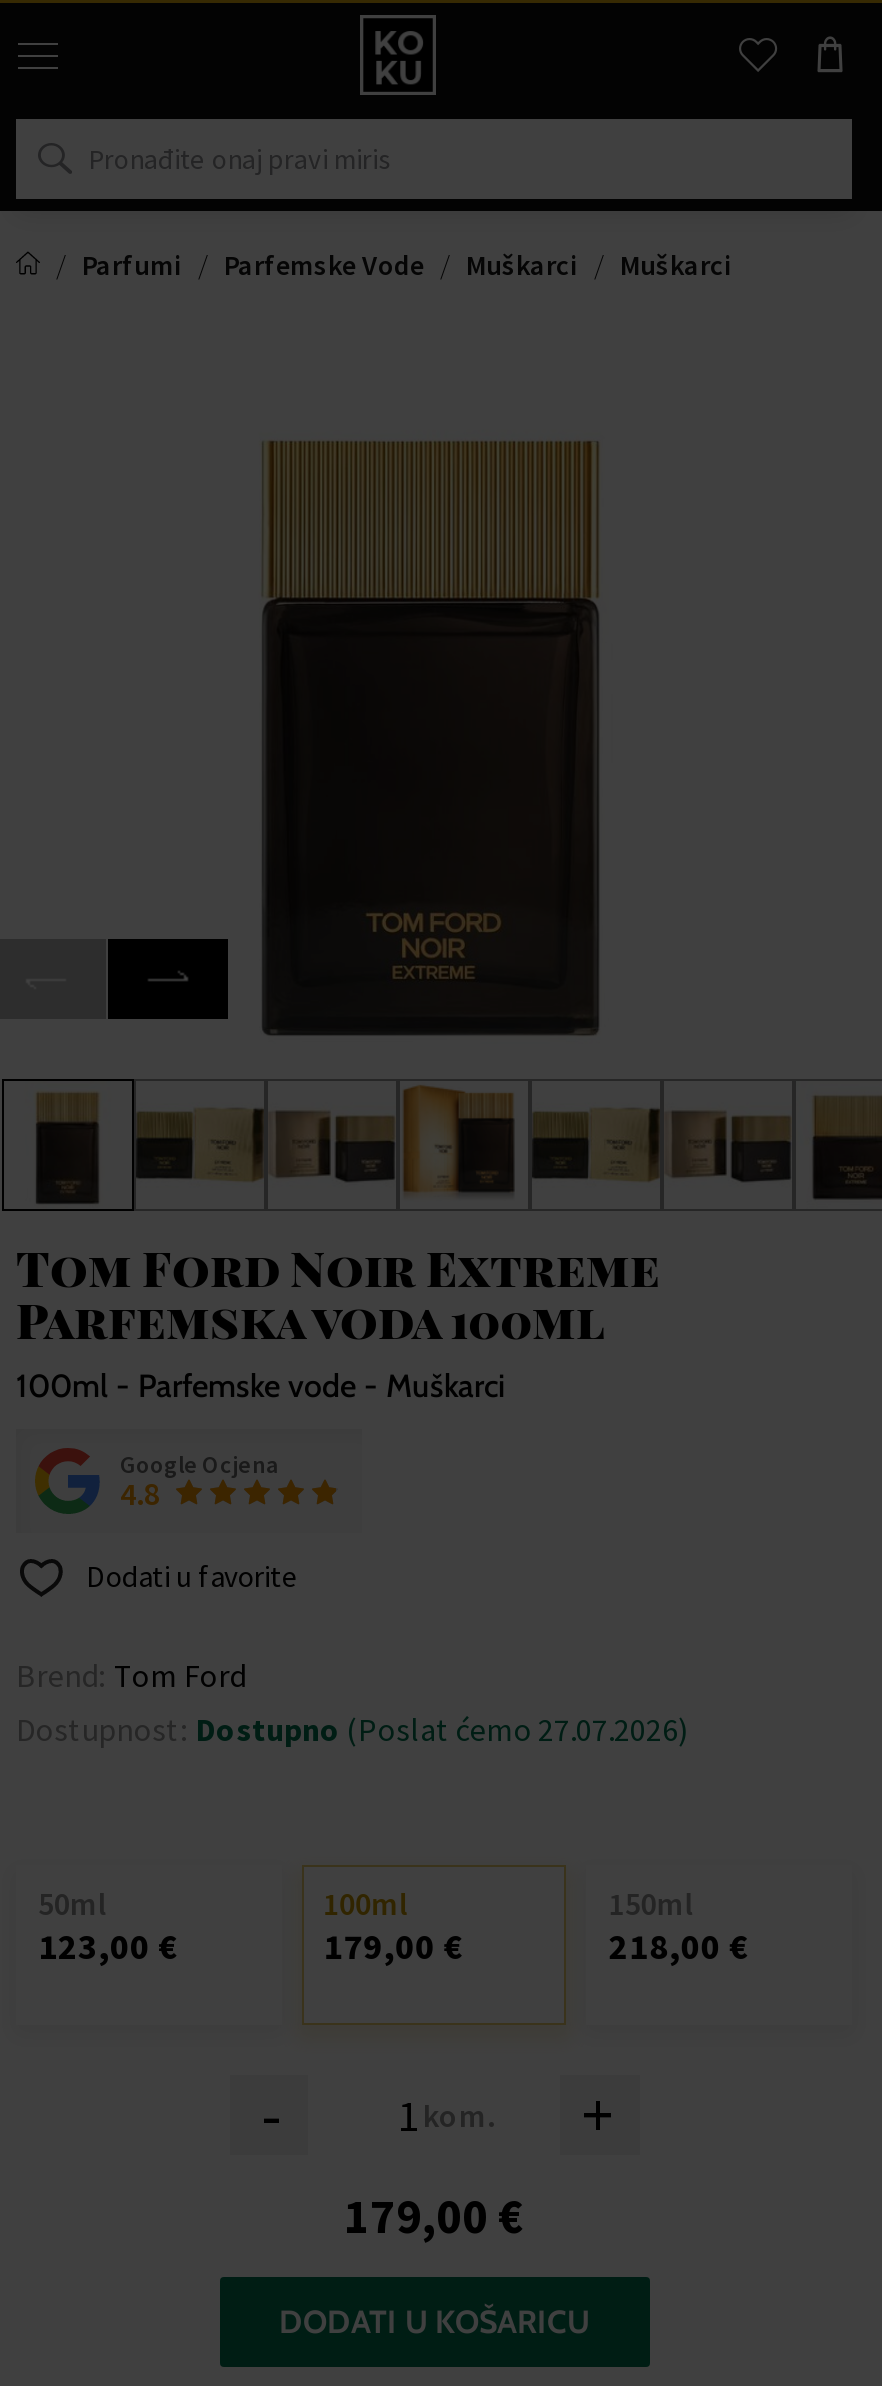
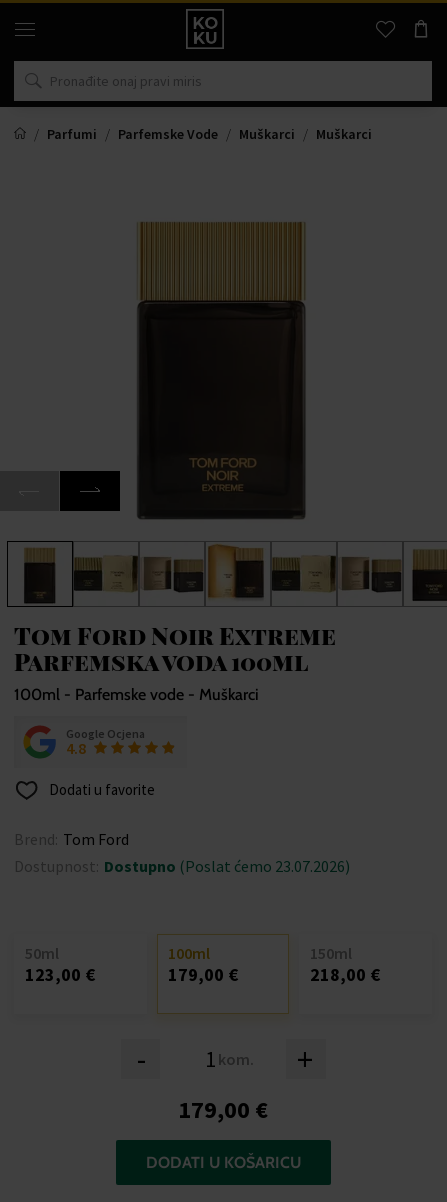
[16,1709,688,1749] Dostupnost: Dostupno (Poslat ćemo 27.07.2026) -> [14,856,350,876] Dostupnost: Dostupno (Poslat ćemo 23.07.2026)

